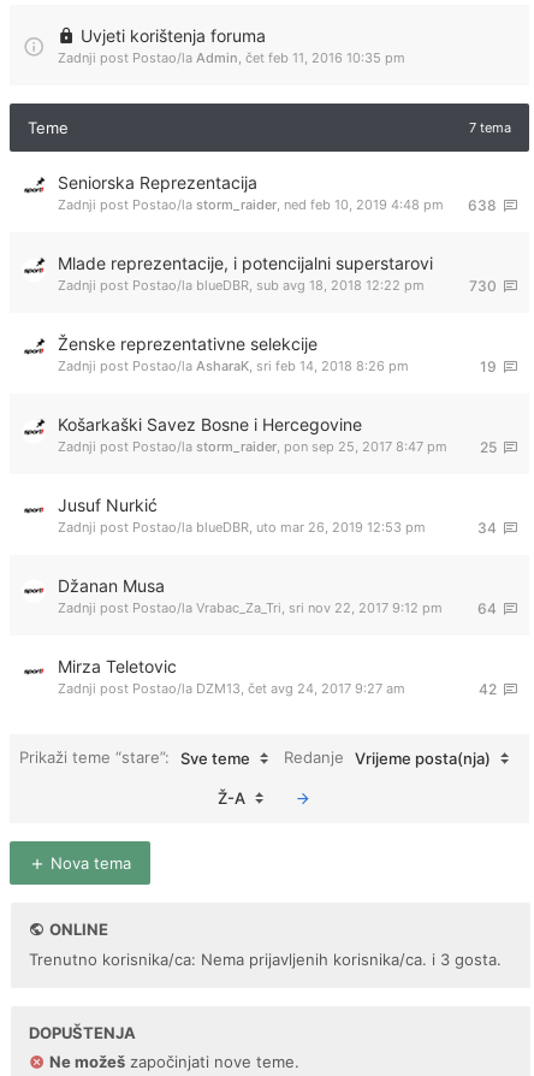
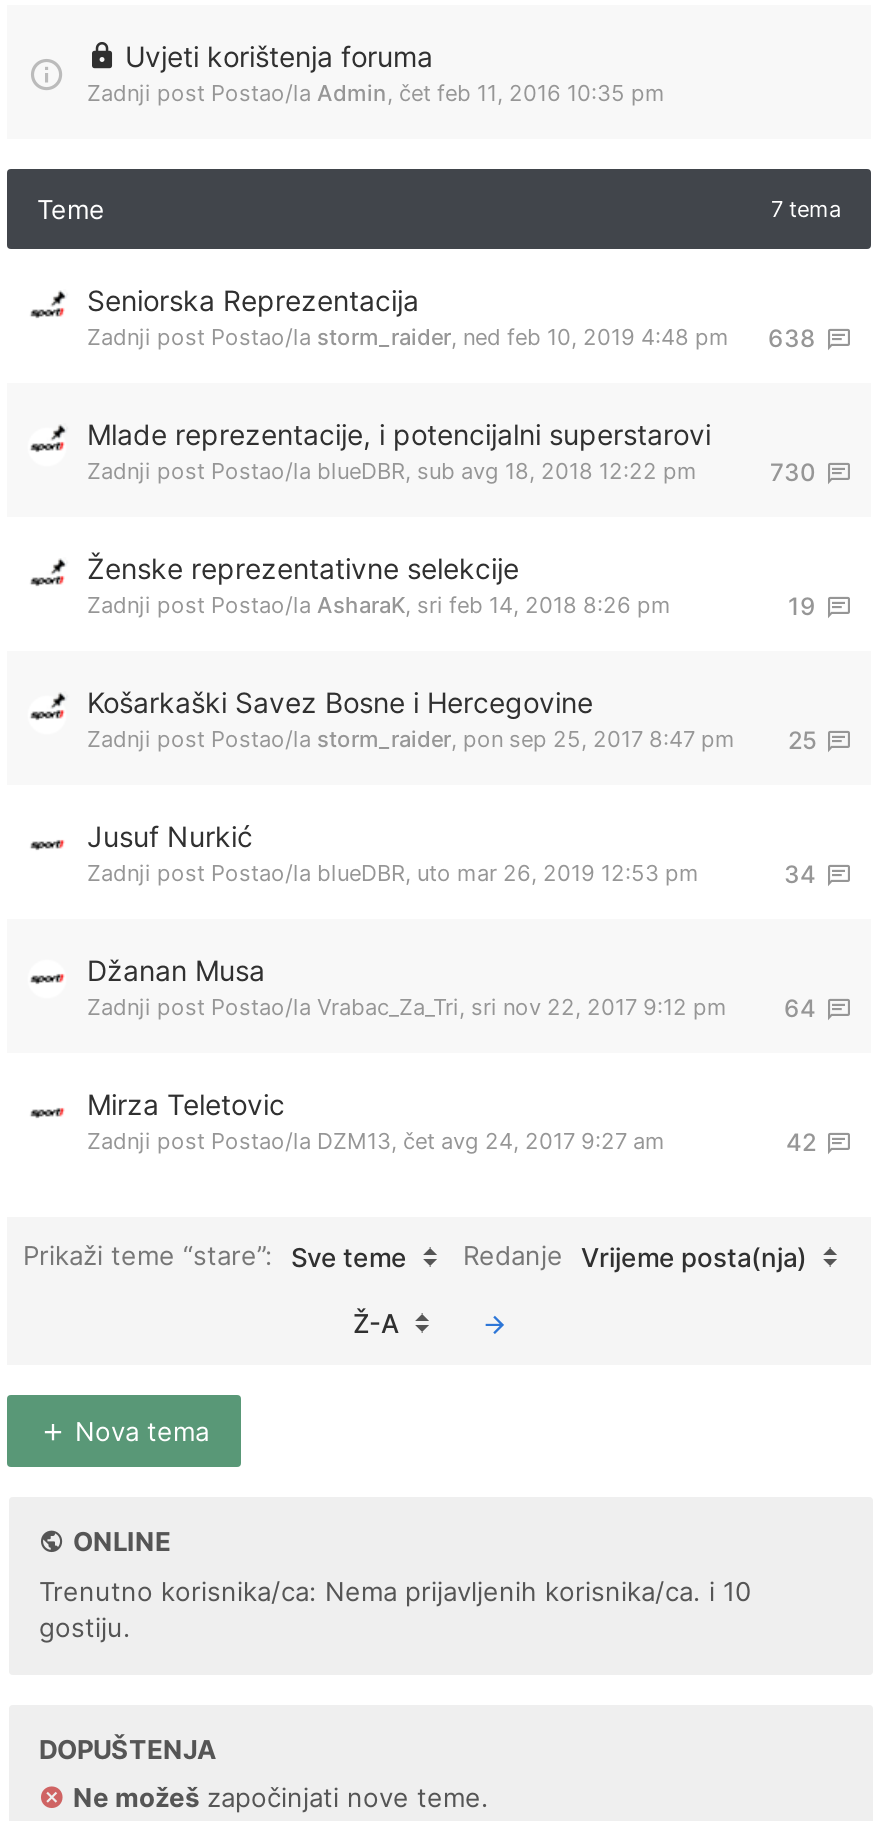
[29,950,502,969] Trenutno korisnika/ca: Nema prijavljenih korisnika/ca. i 3 gosta. -> [39,1575,751,1643] Trenutno korisnika/ca: Nema prijavljenih korisnika/ca. i 10 | gostiju.

